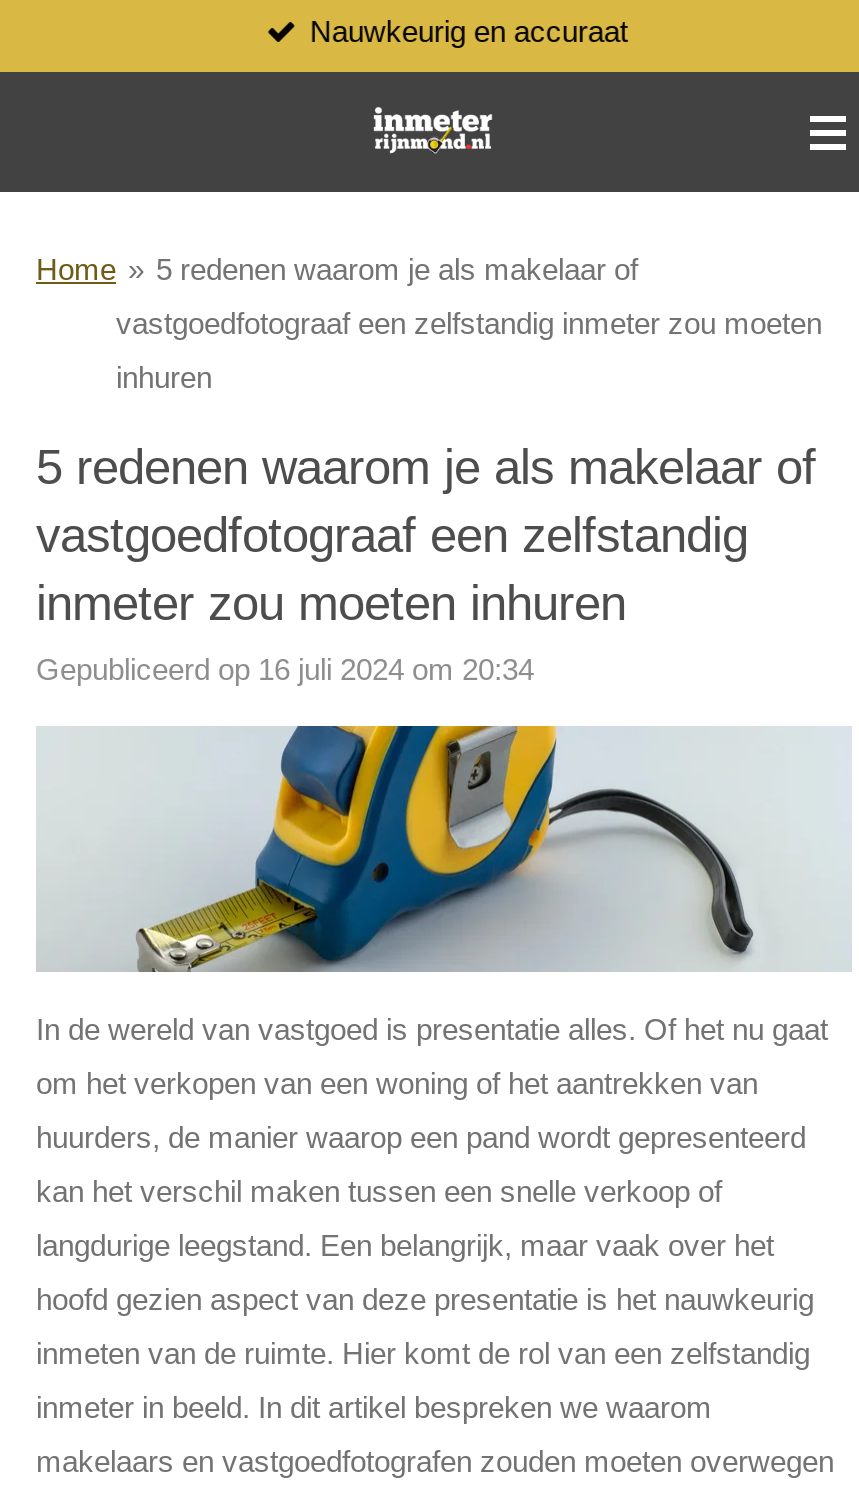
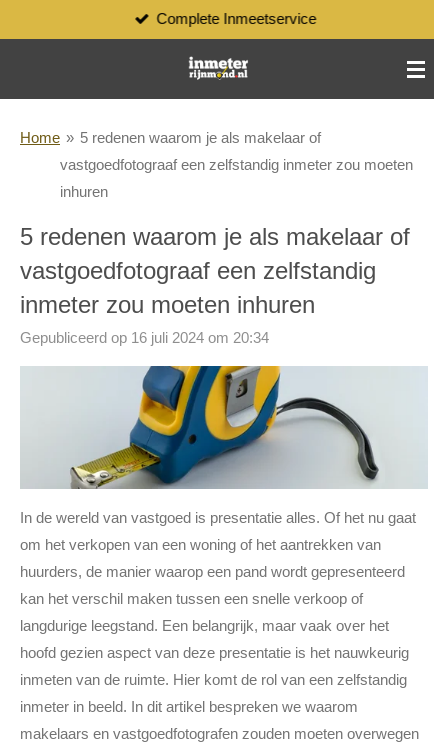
[310,13,628,47] Nauwkeurig en accuraat -> [156,9,316,26] Complete Inmeetservice

